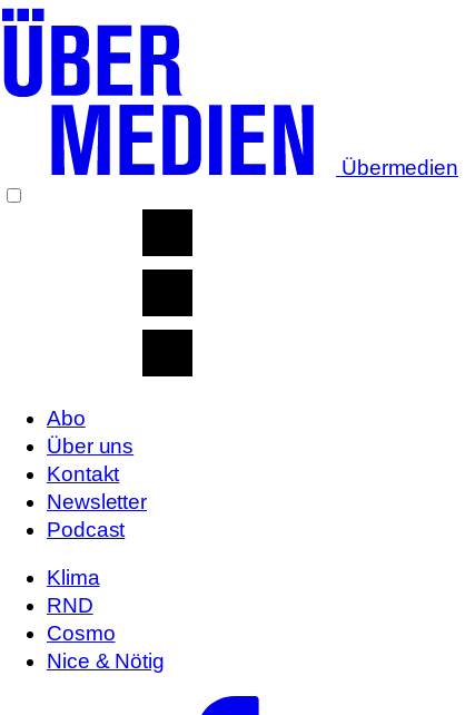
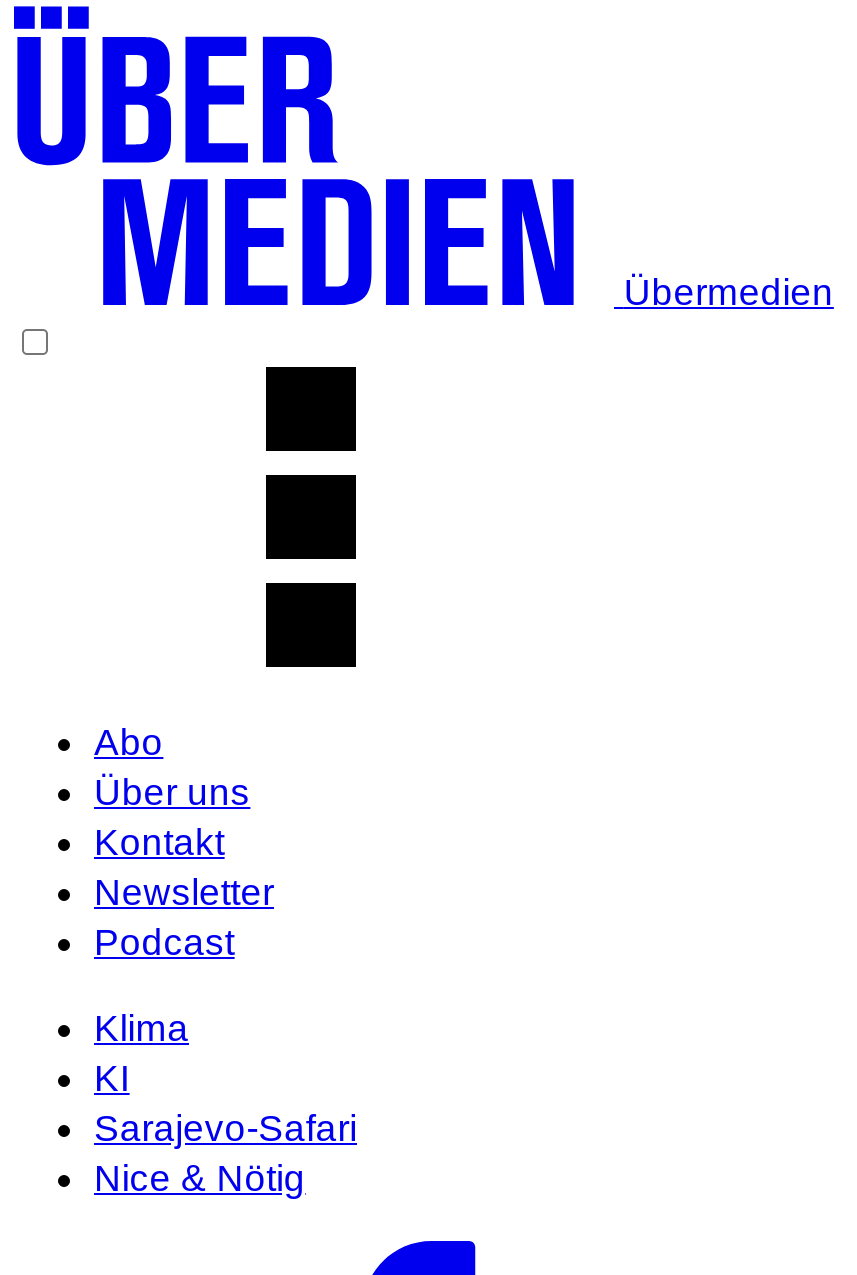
[47,594,115,645] RND | Cosmo -> [94,1057,357,1149] KI | Sarajevo-Safari

